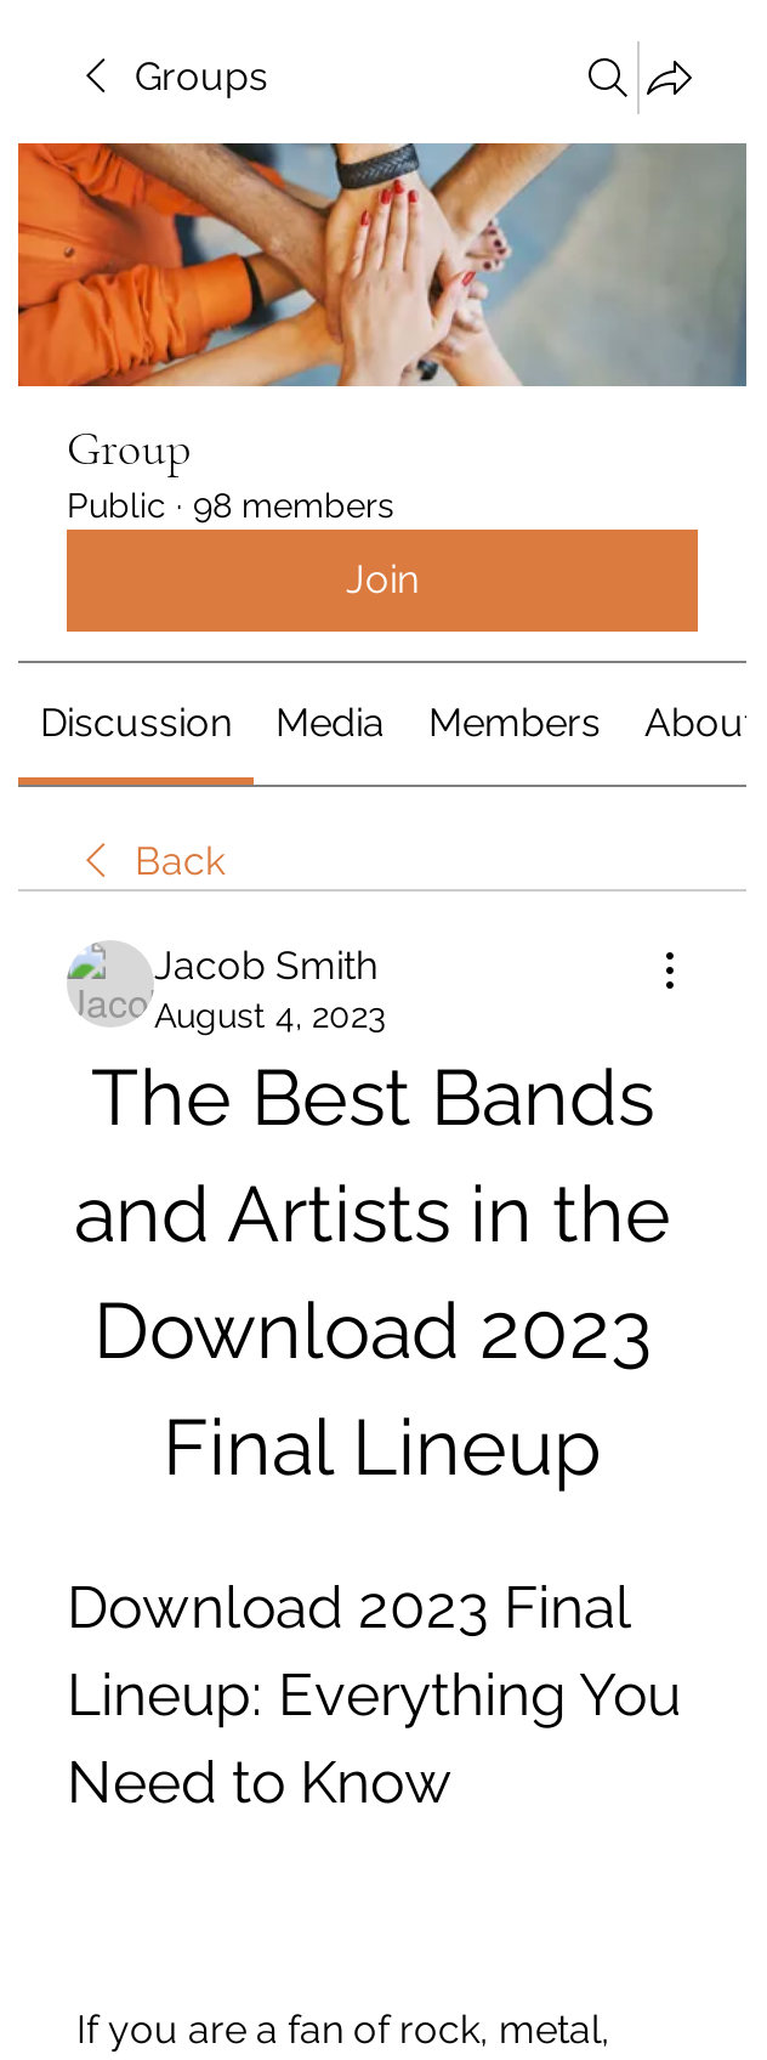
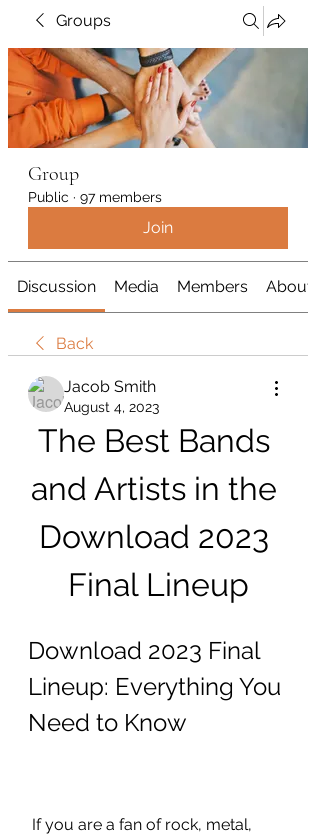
[67,486,394,525] Public · 98 members -> [28,189,162,205] Public · 97 members

